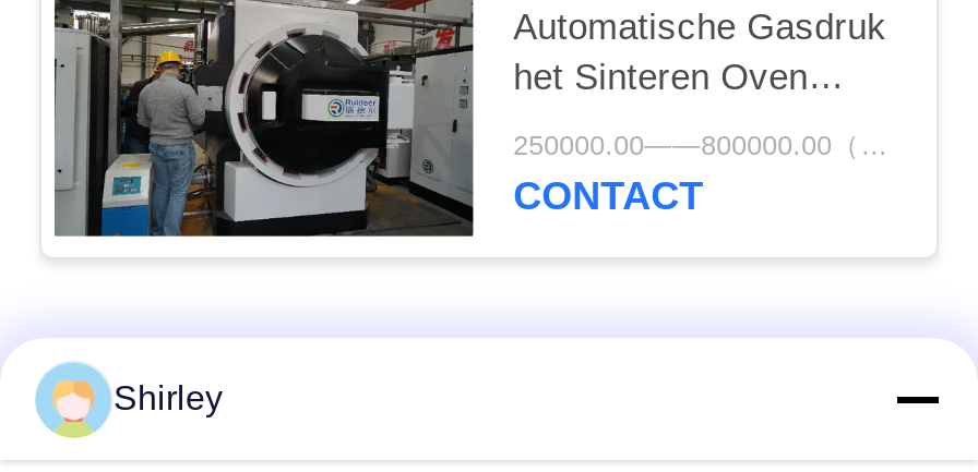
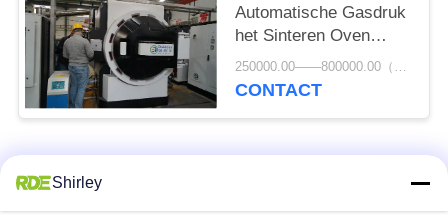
[35,362,107,440] [image] -> [15,167,49,201] [image]

